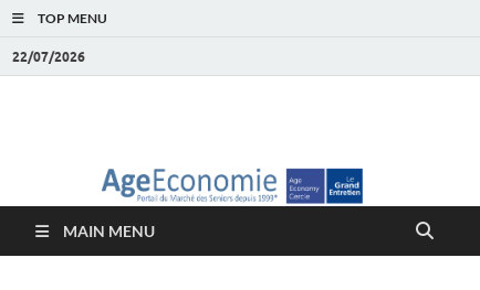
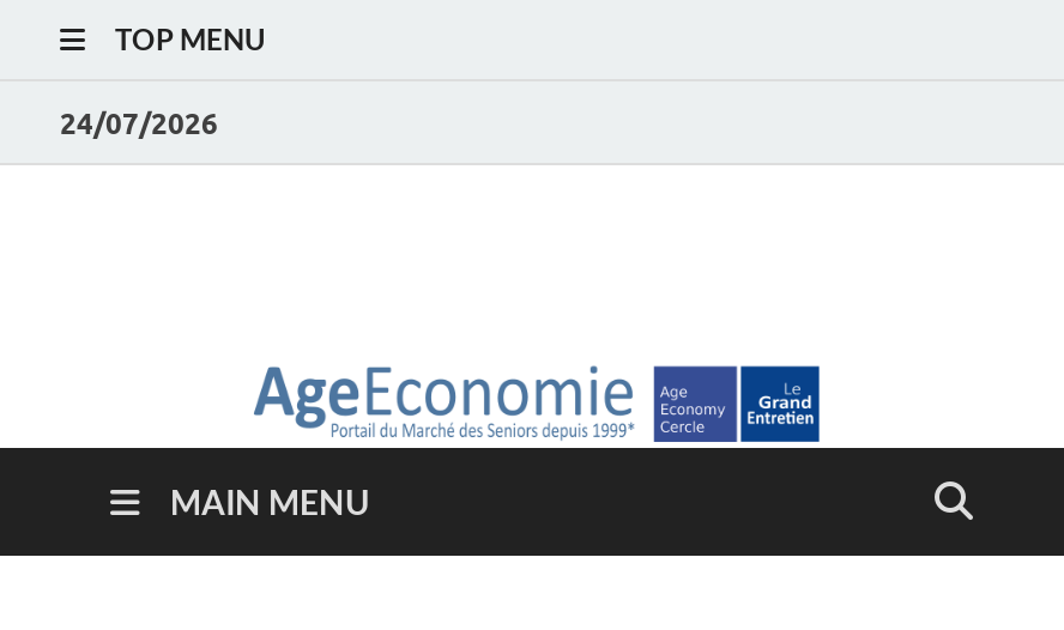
[12,48,85,65] 22/07/2026 -> [60,104,218,140] 24/07/2026

